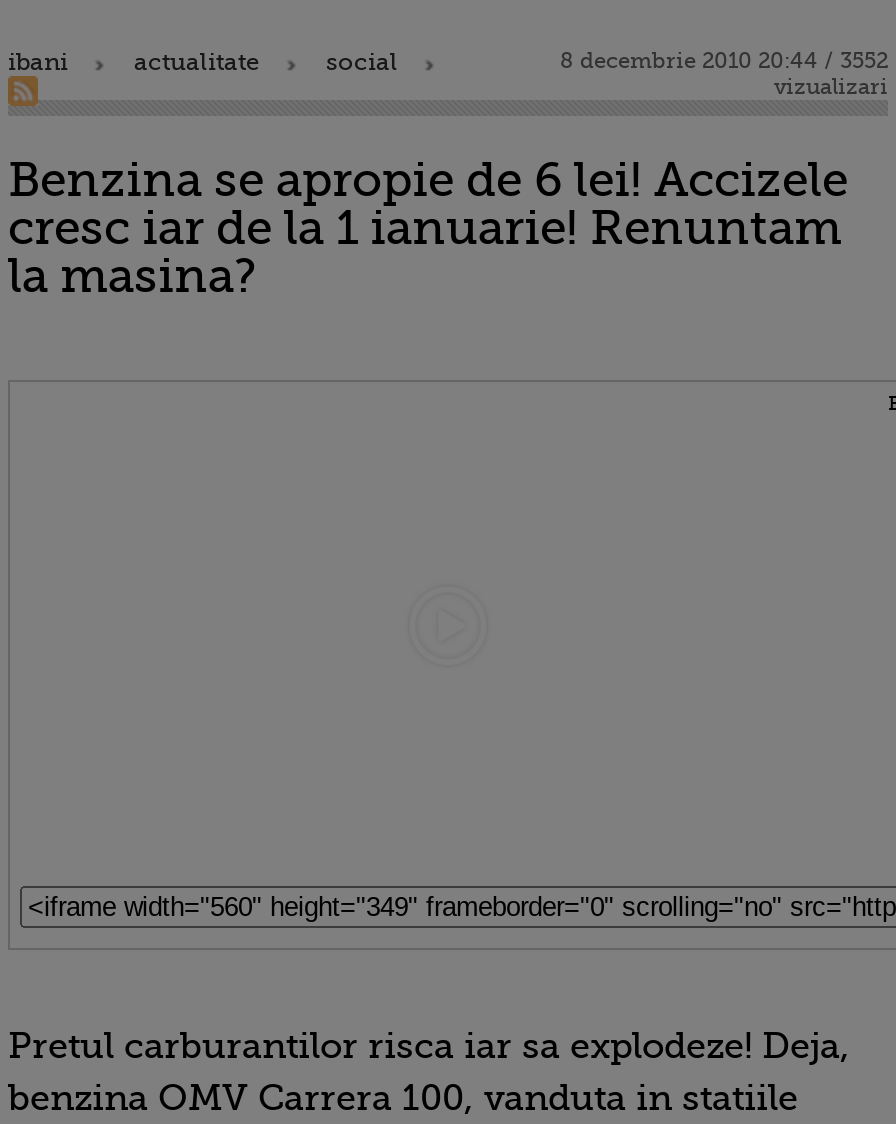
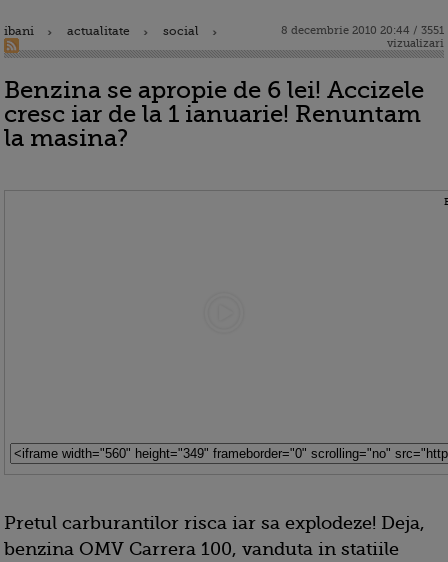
[560,48,888,74] 8 decembrie 2010 20:44 / 3552 -> [281,24,444,37] 8 decembrie 2010 20:44 / 3551

